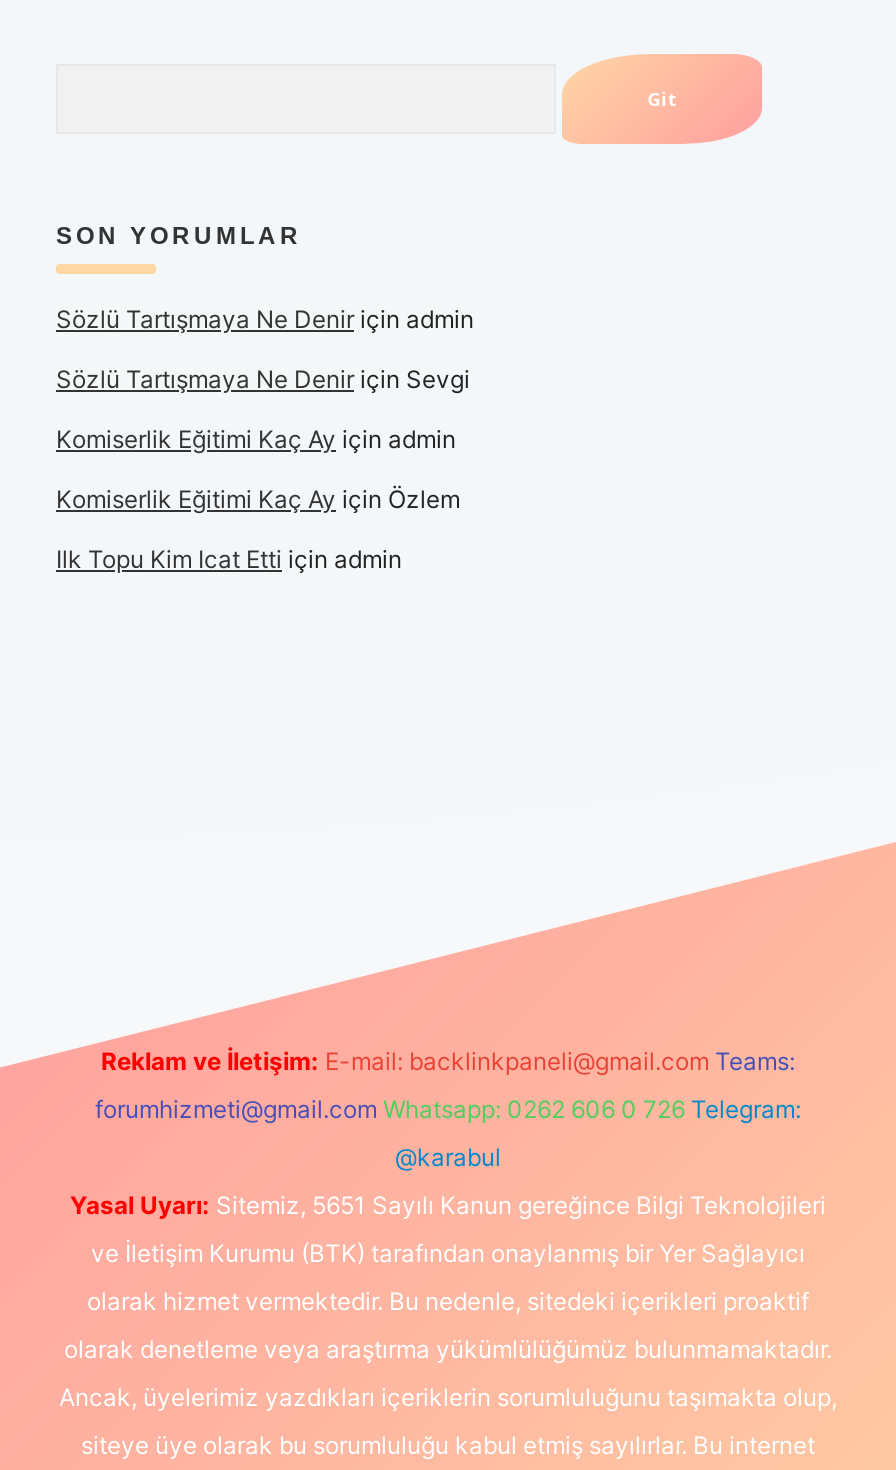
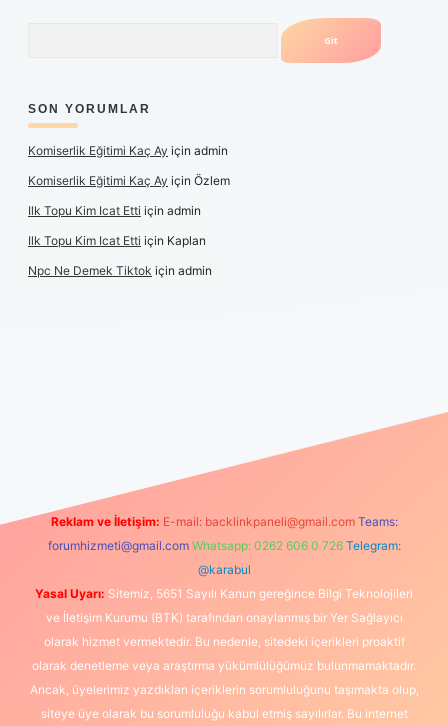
[56,304,474,394] Sözlü Tartışmaya Ne Denir için admin | Sözlü Tartışmaya Ne Denir için Sevgi -> none
moved [56,424,460,574] -> [28,143,230,218]: Komiserlik Eğitimi Kaç Ay için admin | Komiserlik Eğitimi Kaç Ay için Özlem | Ilk Topu Kim Icat Etti için admin
none -> [28,233,212,278] Ilk Topu Kim Icat Etti için Kaplan | Npc Ne Demek Tiktok için admin

